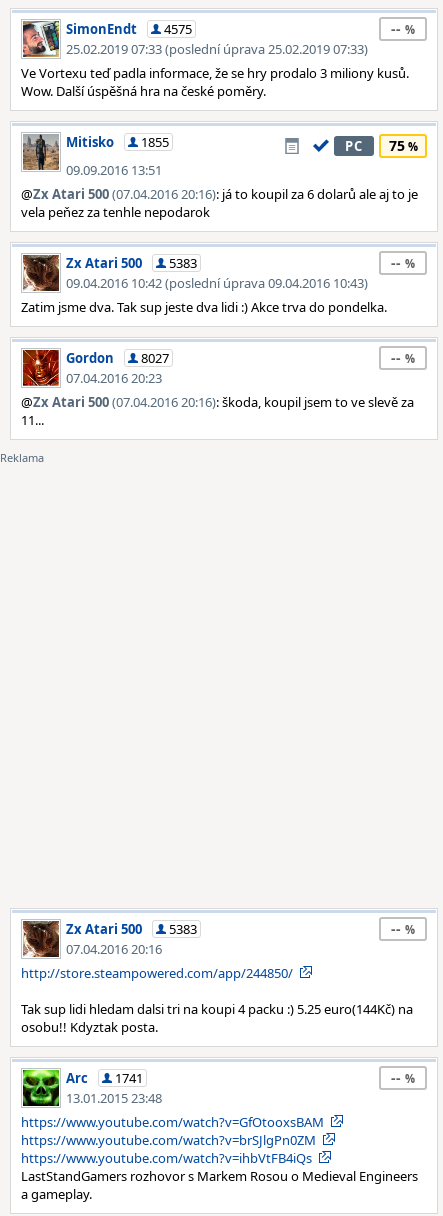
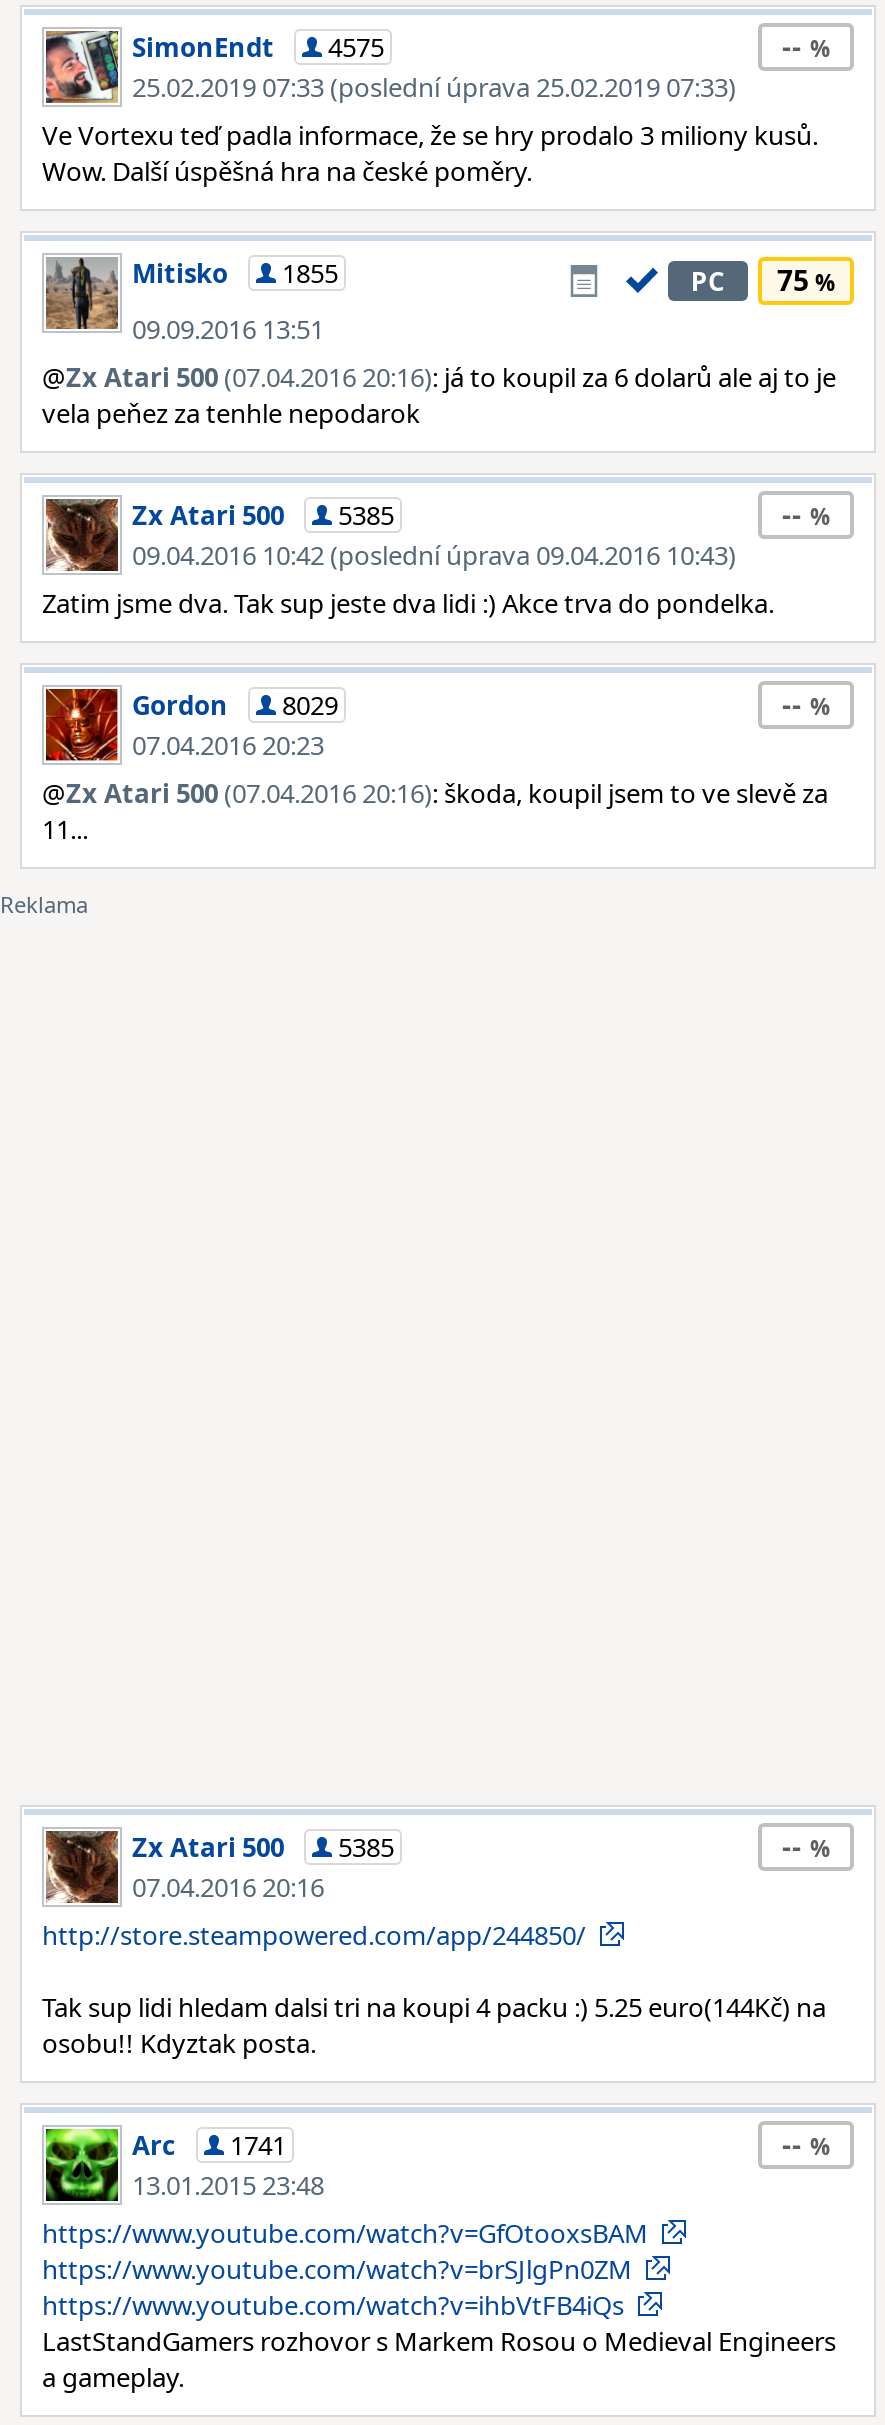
[66,254,197,272] Zx Atari 500 5383 -> [132,497,394,533] Zx Atari 500 5385
[66,349,169,367] Gordon 8027 -> [132,687,338,723] Gordon 8029
[66,920,197,938] Zx Atari 500 5383 -> [132,1829,394,1865] Zx Atari 500 5385

